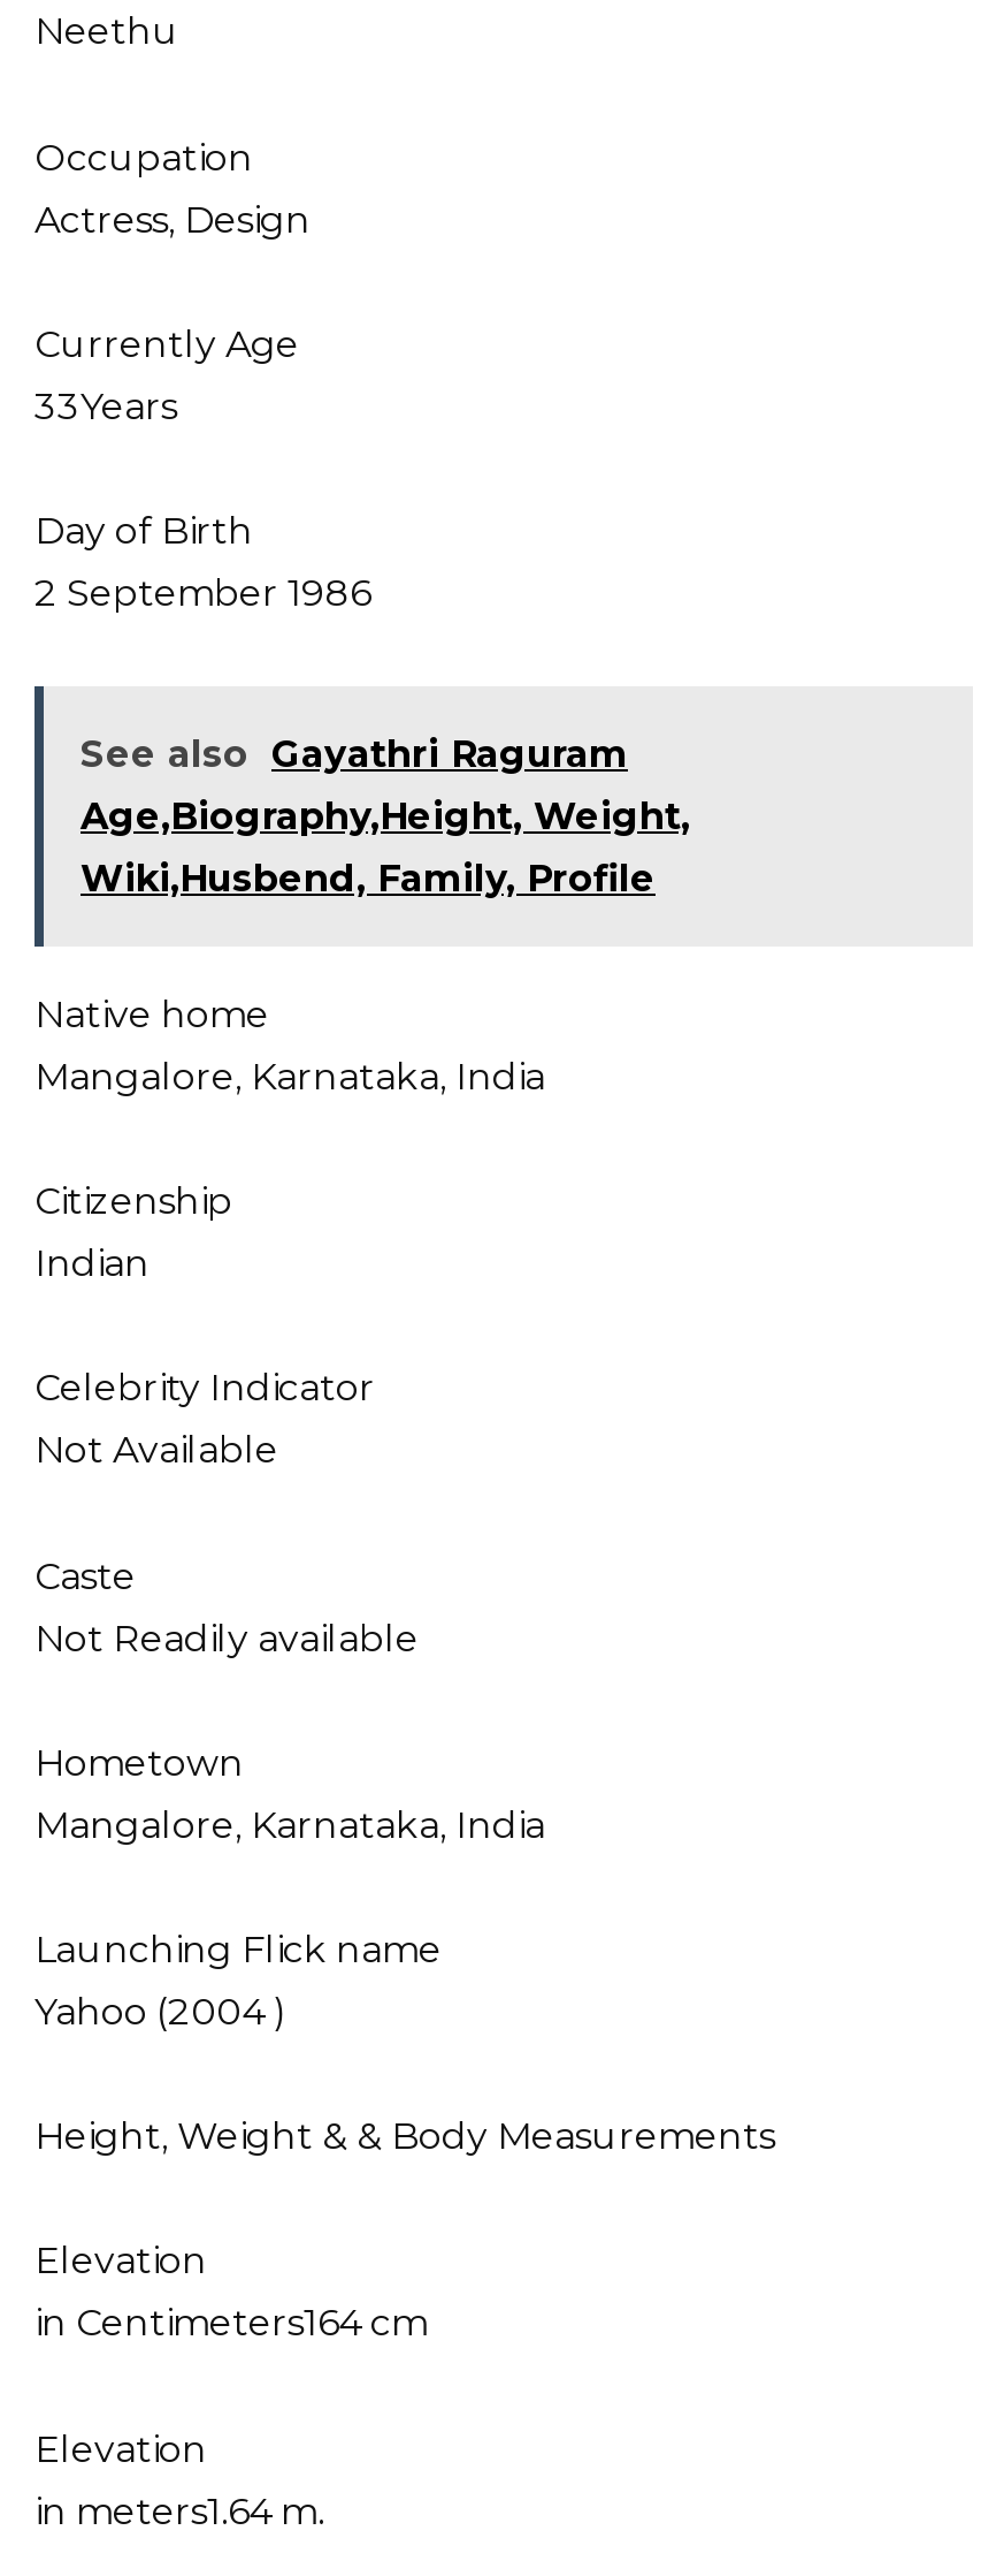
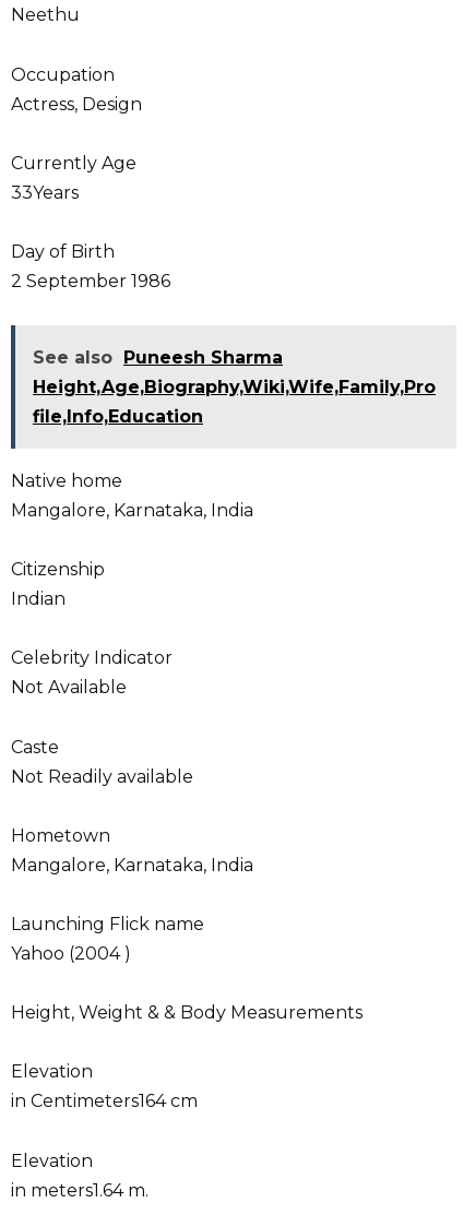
[81,733,690,901] See also Gayathri Raguram | Age,Biography,Height, Weight, | Wiki,Husbend, Family, Profile -> [33,347,436,427] See also Puneesh Sharma | Height,Age,Biography,Wiki,Wife,Family,Pro | file,Info,Education

